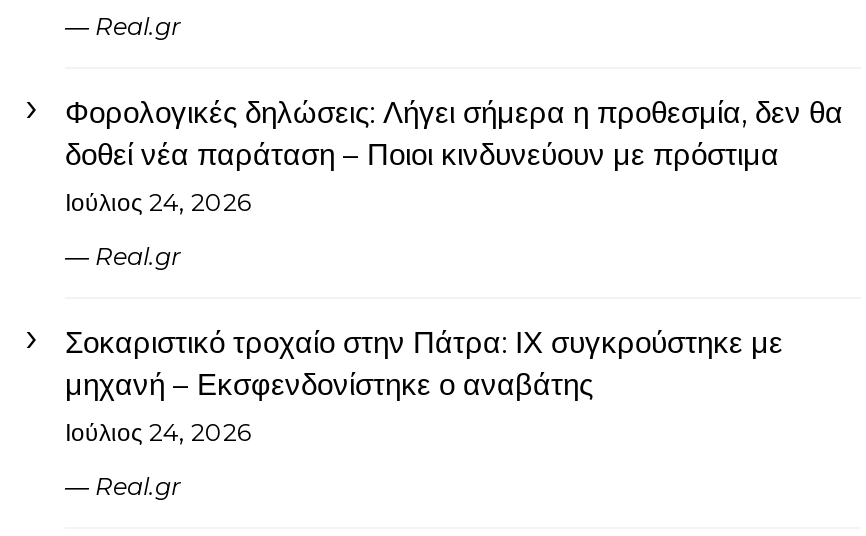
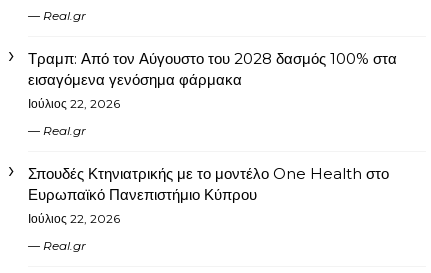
[65,92,843,216] Φορολογικές δηλώσεις: Λήγει σήμερα η προθεσμία, δεν θα | δοθεί νέα παράταση – Ποιοι κινδυνεύουν με πρόστιμα | Ιούλιος 24, 2026 -> [28,49,397,111] Τραμπ: Από τον Αύγουστο του 2028 δασμός 100% στα | εισαγόμενα γενόσημα φάρμακα | Ιούλιος 22, 2026
[65,322,783,446] Σοκαριστικό τροχαίο στην Πάτρα: ΙΧ συγκρούστηκε με | μηχανή – Εκσφενδονίστηκε ο αναβάτης | Ιούλιος 24, 2026 -> [28,164,389,226] Σπουδές Κτηνιατρικής με το μοντέλο One Health στο | Ευρωπαϊκό Πανεπιστήμιο Κύπρου | Ιούλιος 22, 2026

